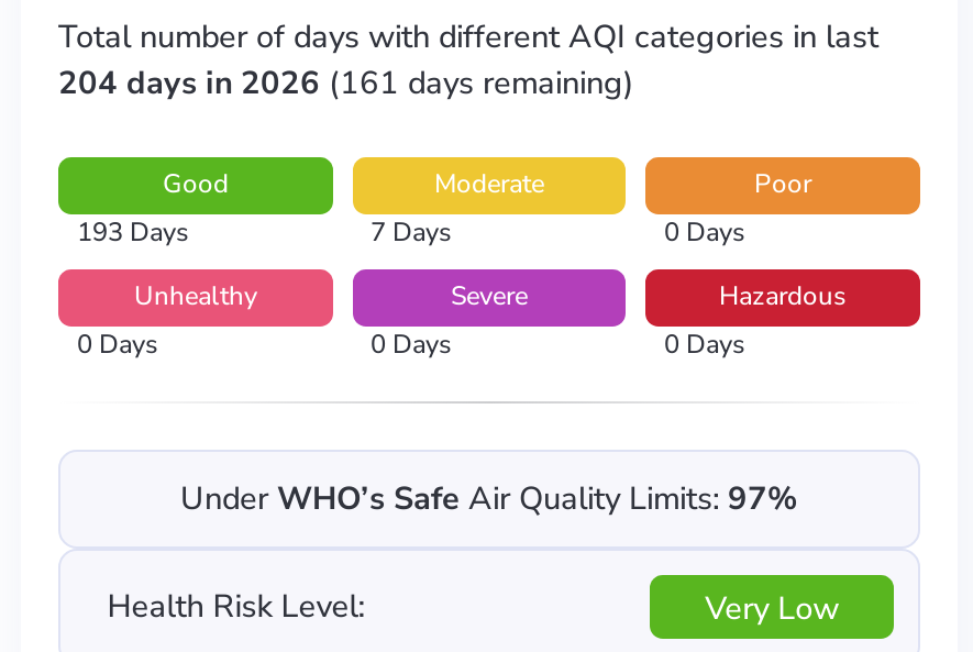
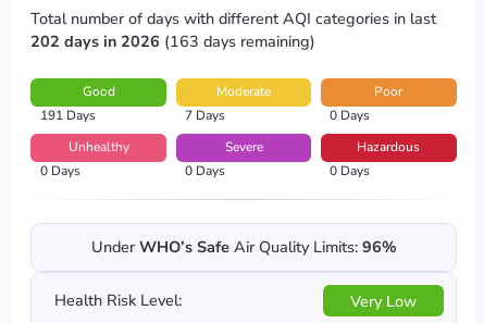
[58,61,634,105] 204 days in 2026 (161 days remaining) -> [30,31,315,52] 202 days in 2026 (163 days remaining)
[77,214,189,249] 193 Days -> [40,106,95,124] 191 Days
[180,476,798,520] Under WHO’s Safe Air Quality Limits: 97% -> [91,236,396,258] Under WHO’s Safe Air Quality Limits: 96%

